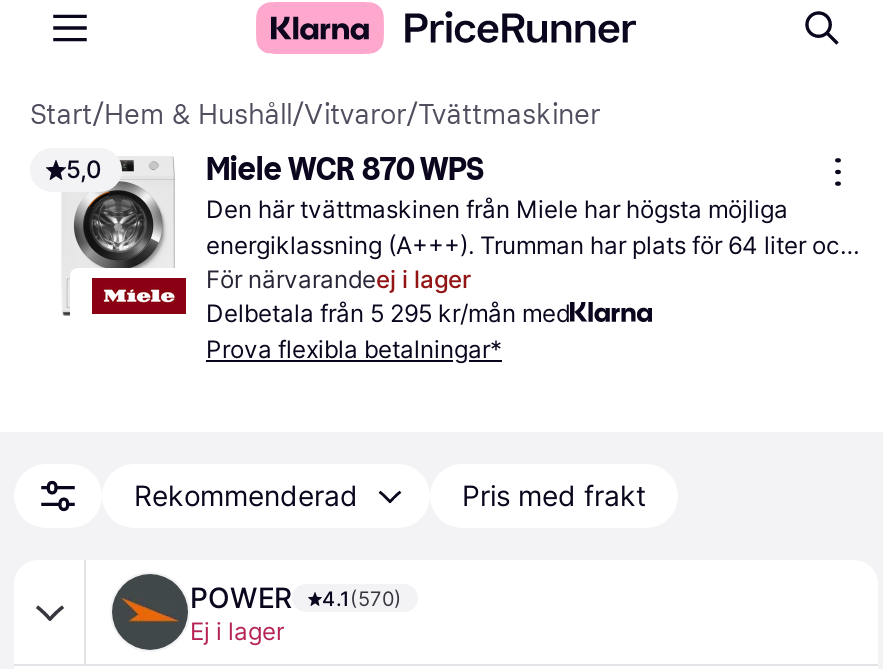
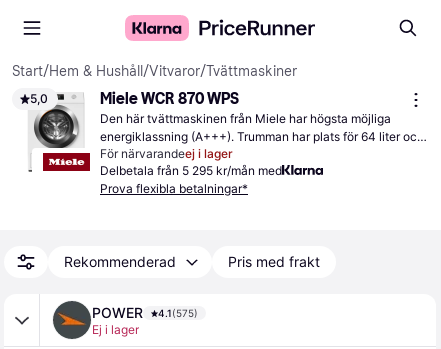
[190,580,402,614] POWER 4.1 (570) -> [92,304,198,321] POWER 4.1 (575)

